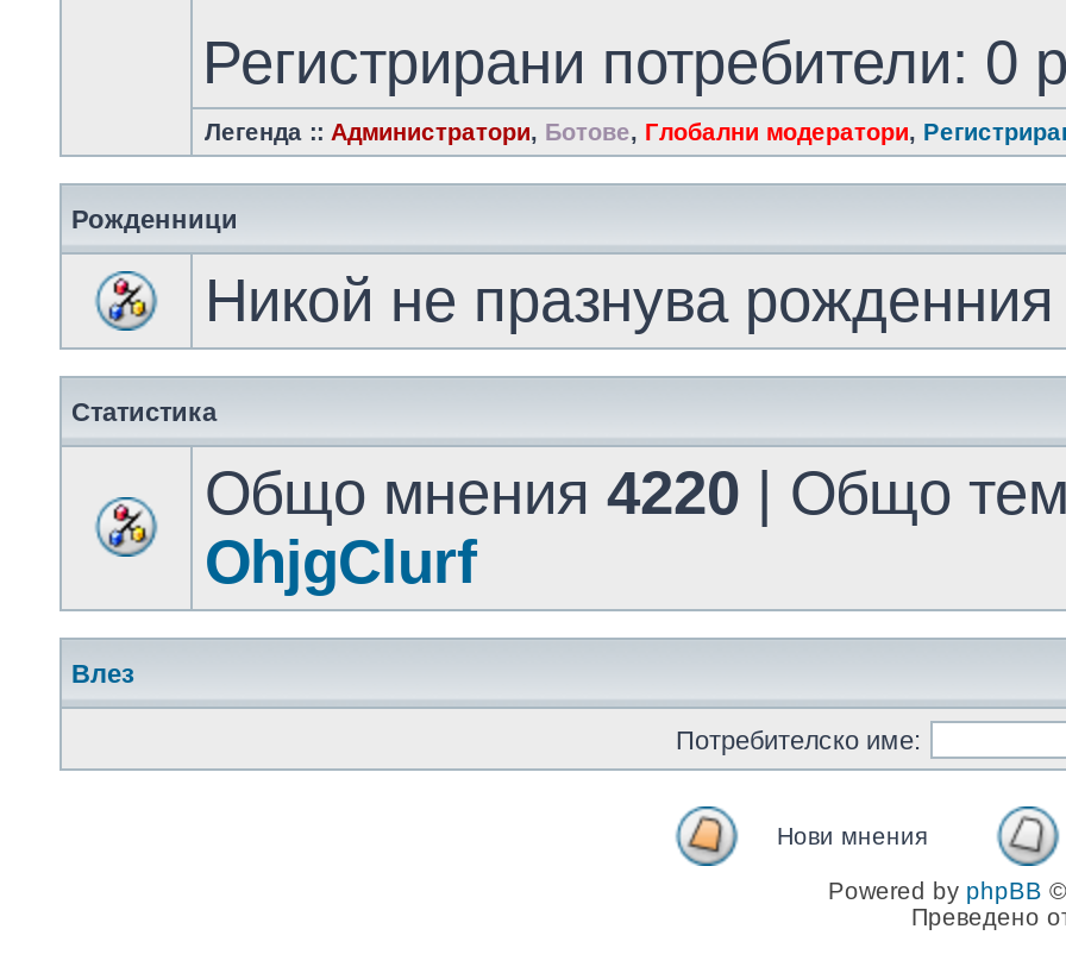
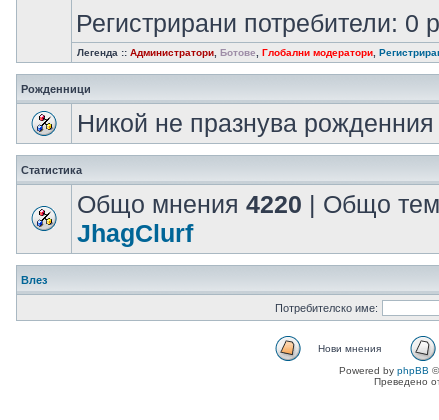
[205,528,476,595] OhjgClurf -> [77,219,193,247] JhagClurf

